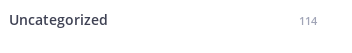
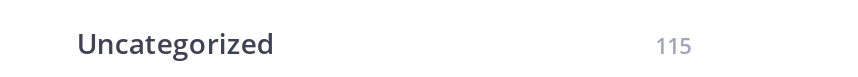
[299,12,317,27] 114 -> [655,29,691,59] 115

